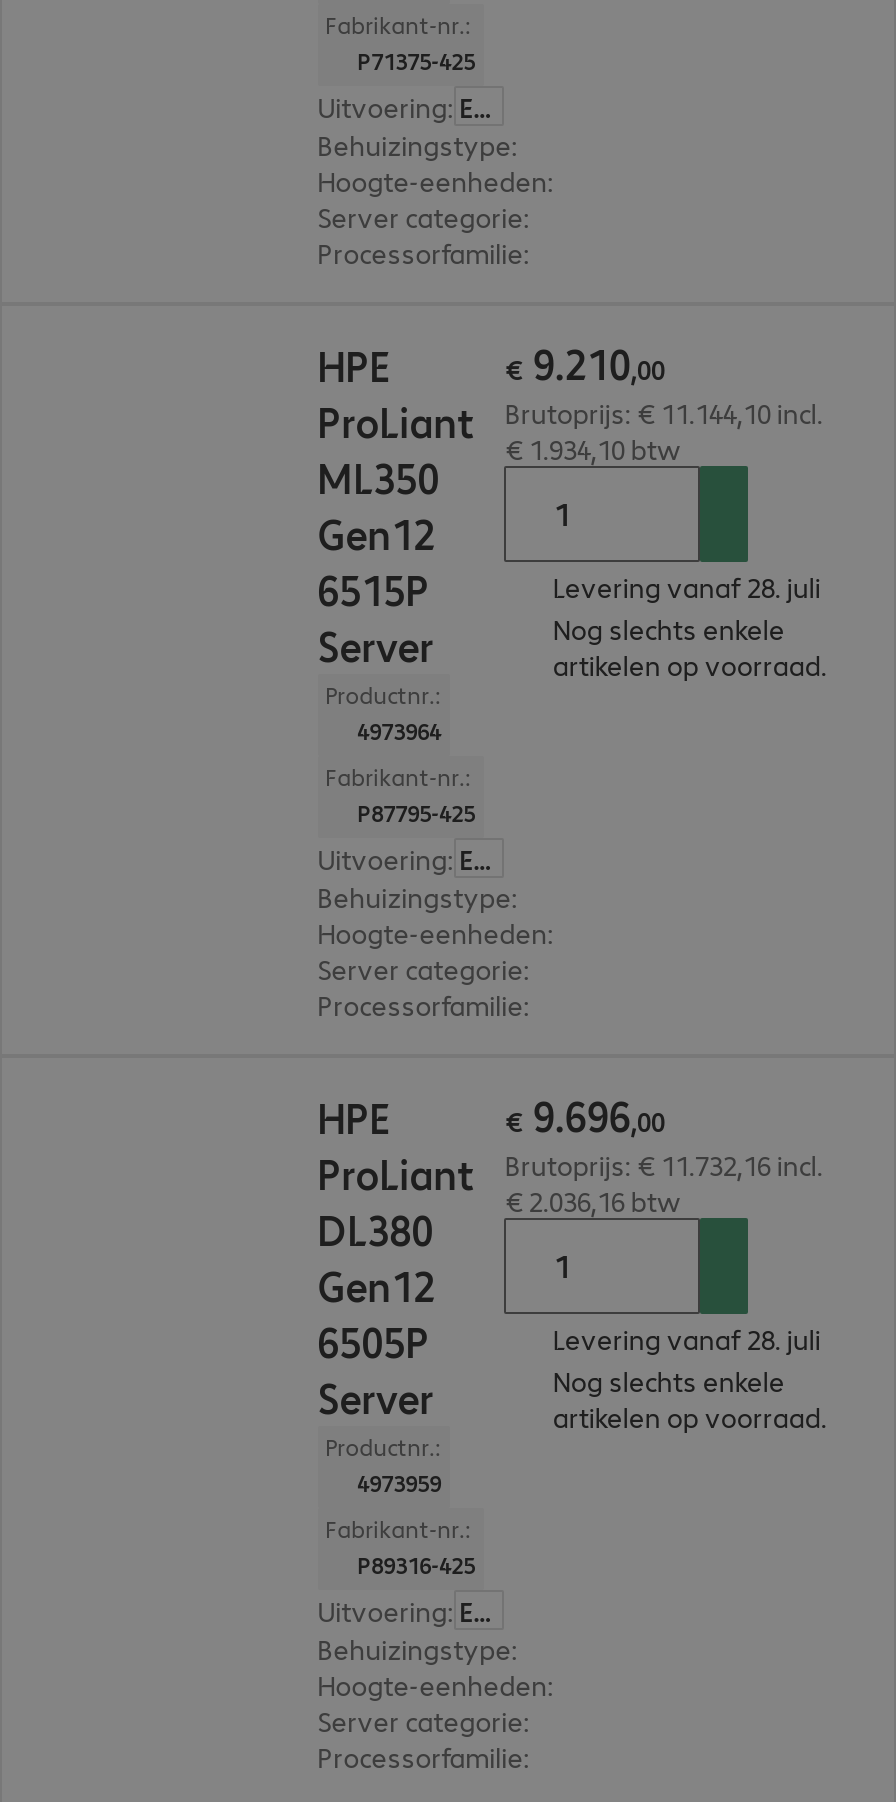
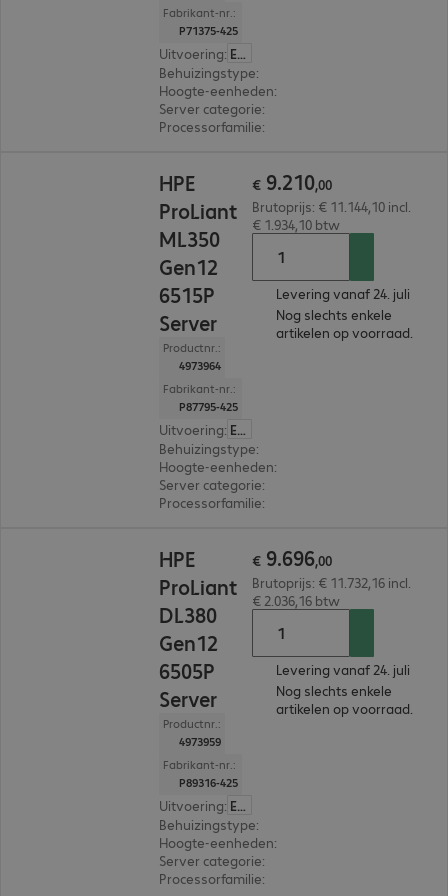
[553,568,821,604] Levering vanaf 28. juli -> [276,284,410,302] Levering vanaf 24. juli
[553,1320,821,1356] Levering vanaf 28. juli -> [276,660,410,678] Levering vanaf 24. juli

